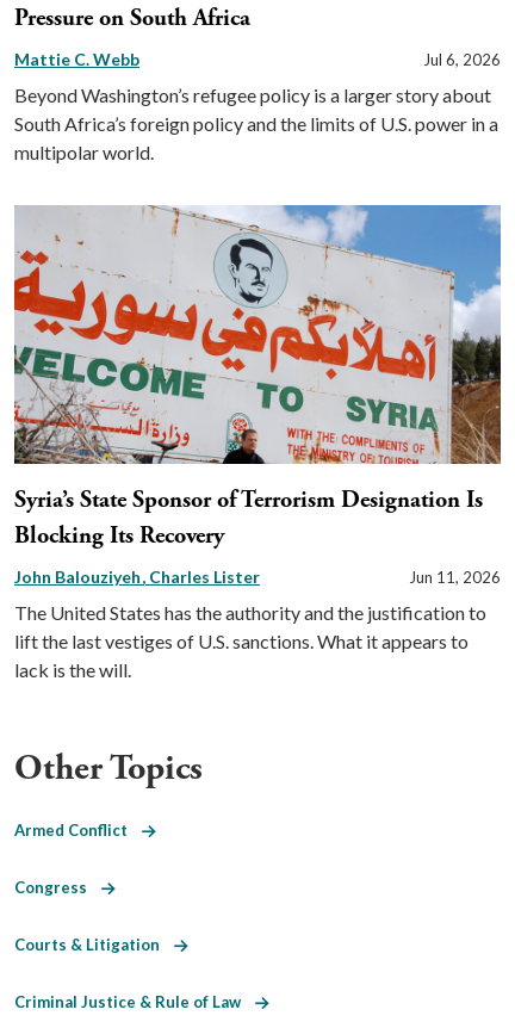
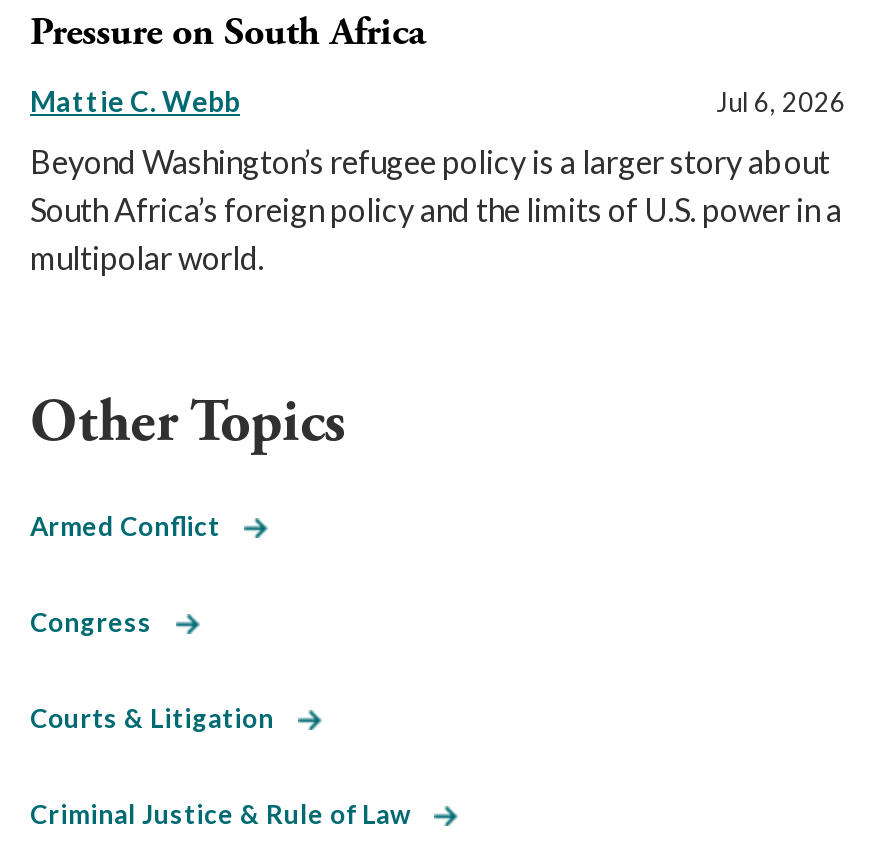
[13,204,502,681] [image] | Syria’s State Sponsor of Terrorism Designation Is | Blocking Its Recovery | John Balouziyeh Charles Lister | Jun 11, 2026 | The United States has the authority and the justification to | lift the last vestiges of U.S. sanctions. What it appears to | lack is the will. -> none

